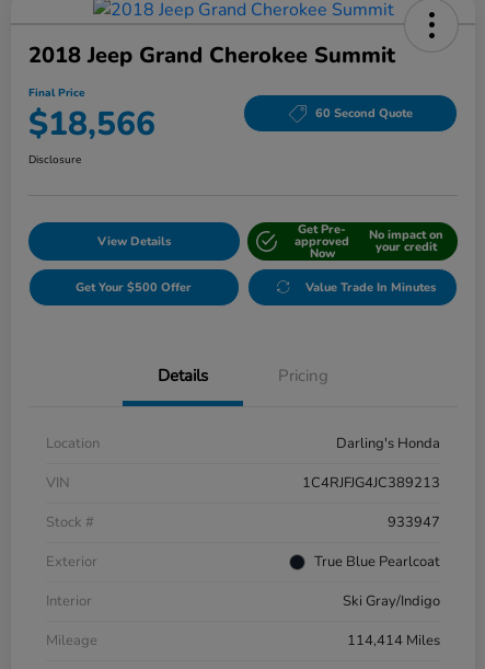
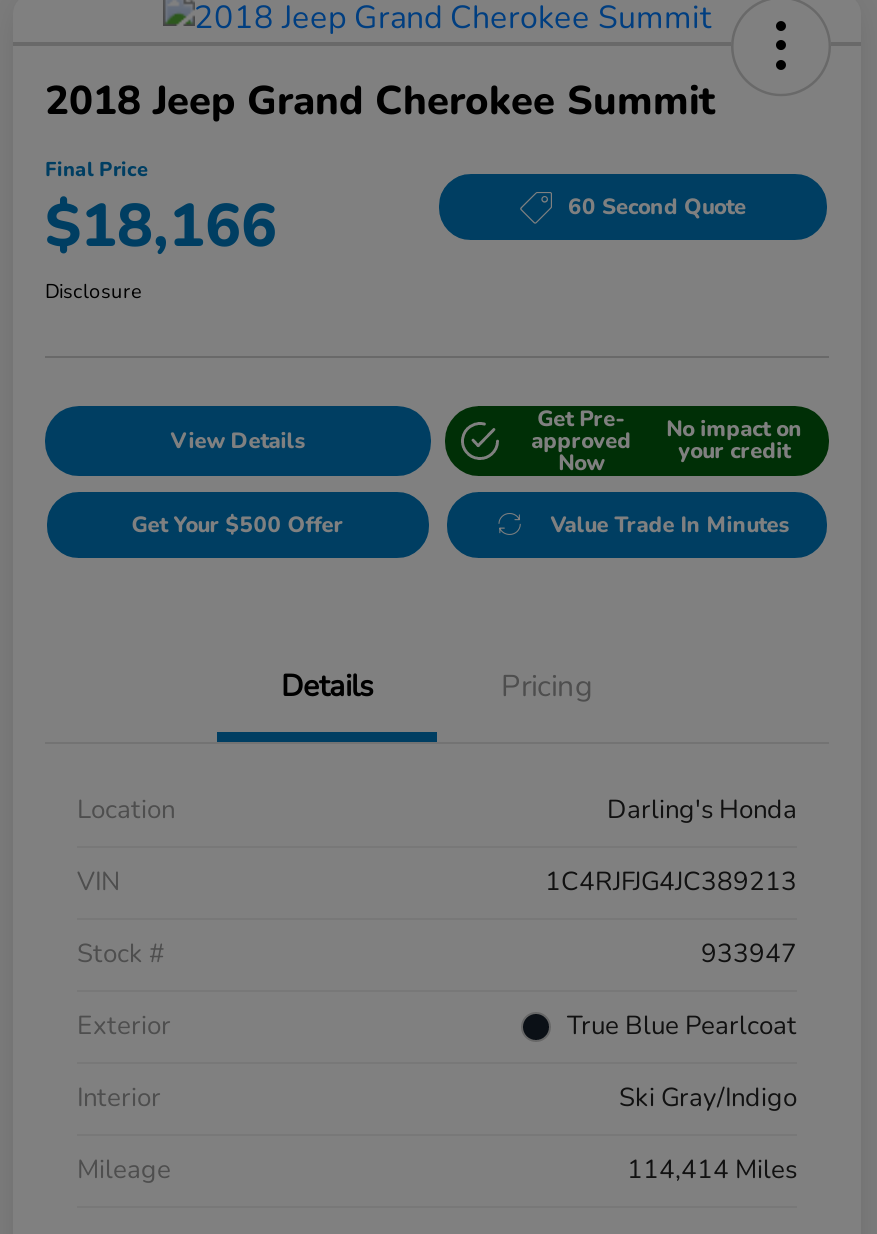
[28,102,155,147] $18,566 -> [45,186,277,268] $18,166

